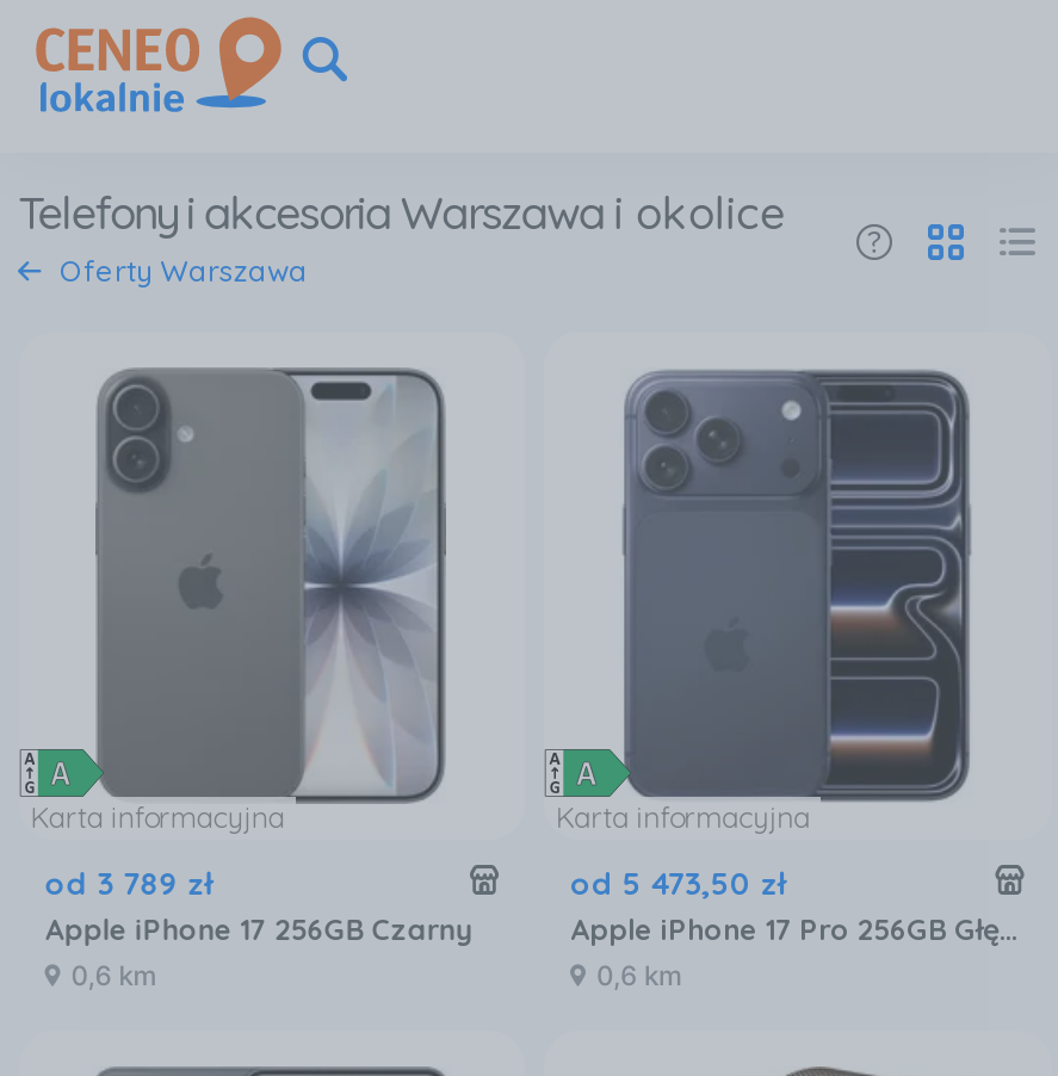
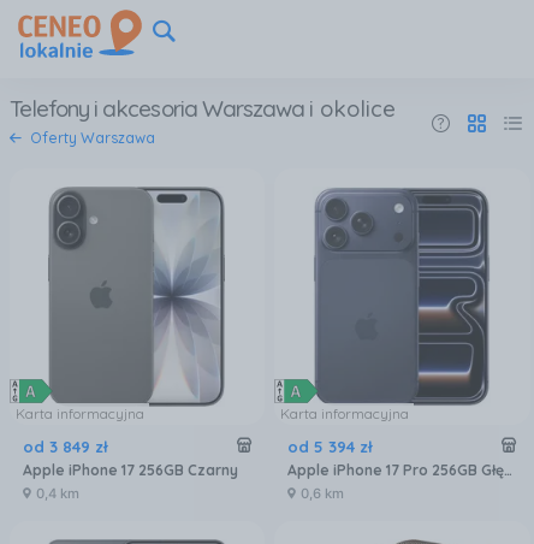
[45,864,214,902] od 3 789 zł -> [23,437,108,456] od 3 849 zł
[570,864,787,902] od 5 473,50 zł -> [287,437,373,456] od 5 394 zł
[64,959,157,993] 0,6 km -> [32,485,79,502] 0,4 km

